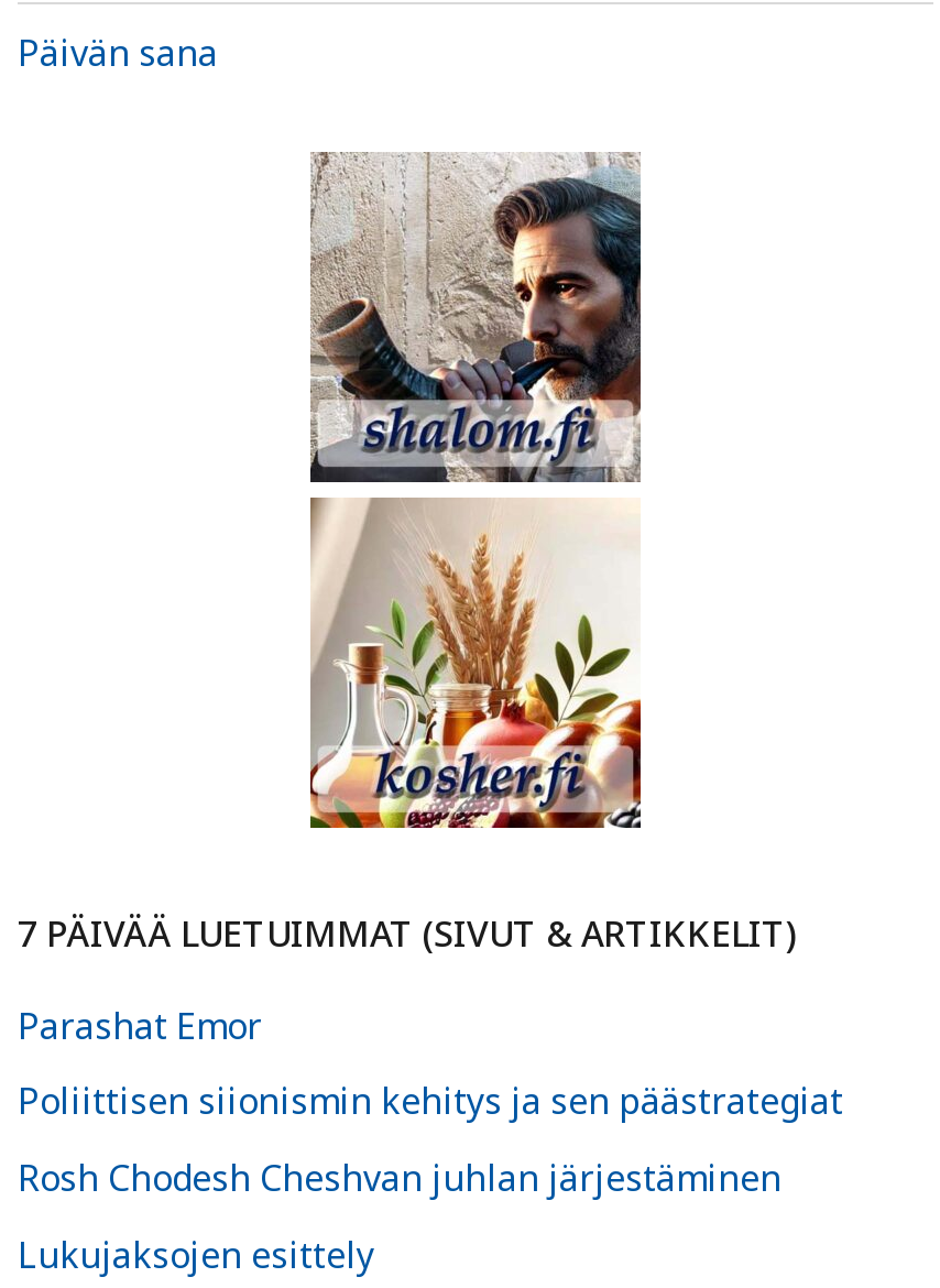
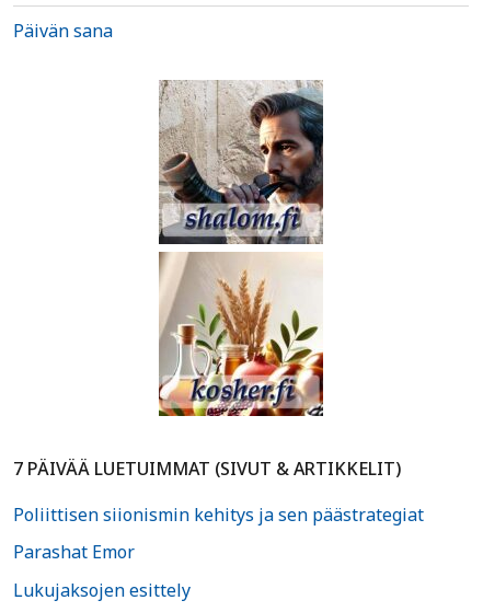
moved [18,1001,262,1050] -> [13,540,135,564]: Parashat Emor
[18,1154,781,1202] Rosh Chodesh Cheshvan juhlan järjestäminen -> none

